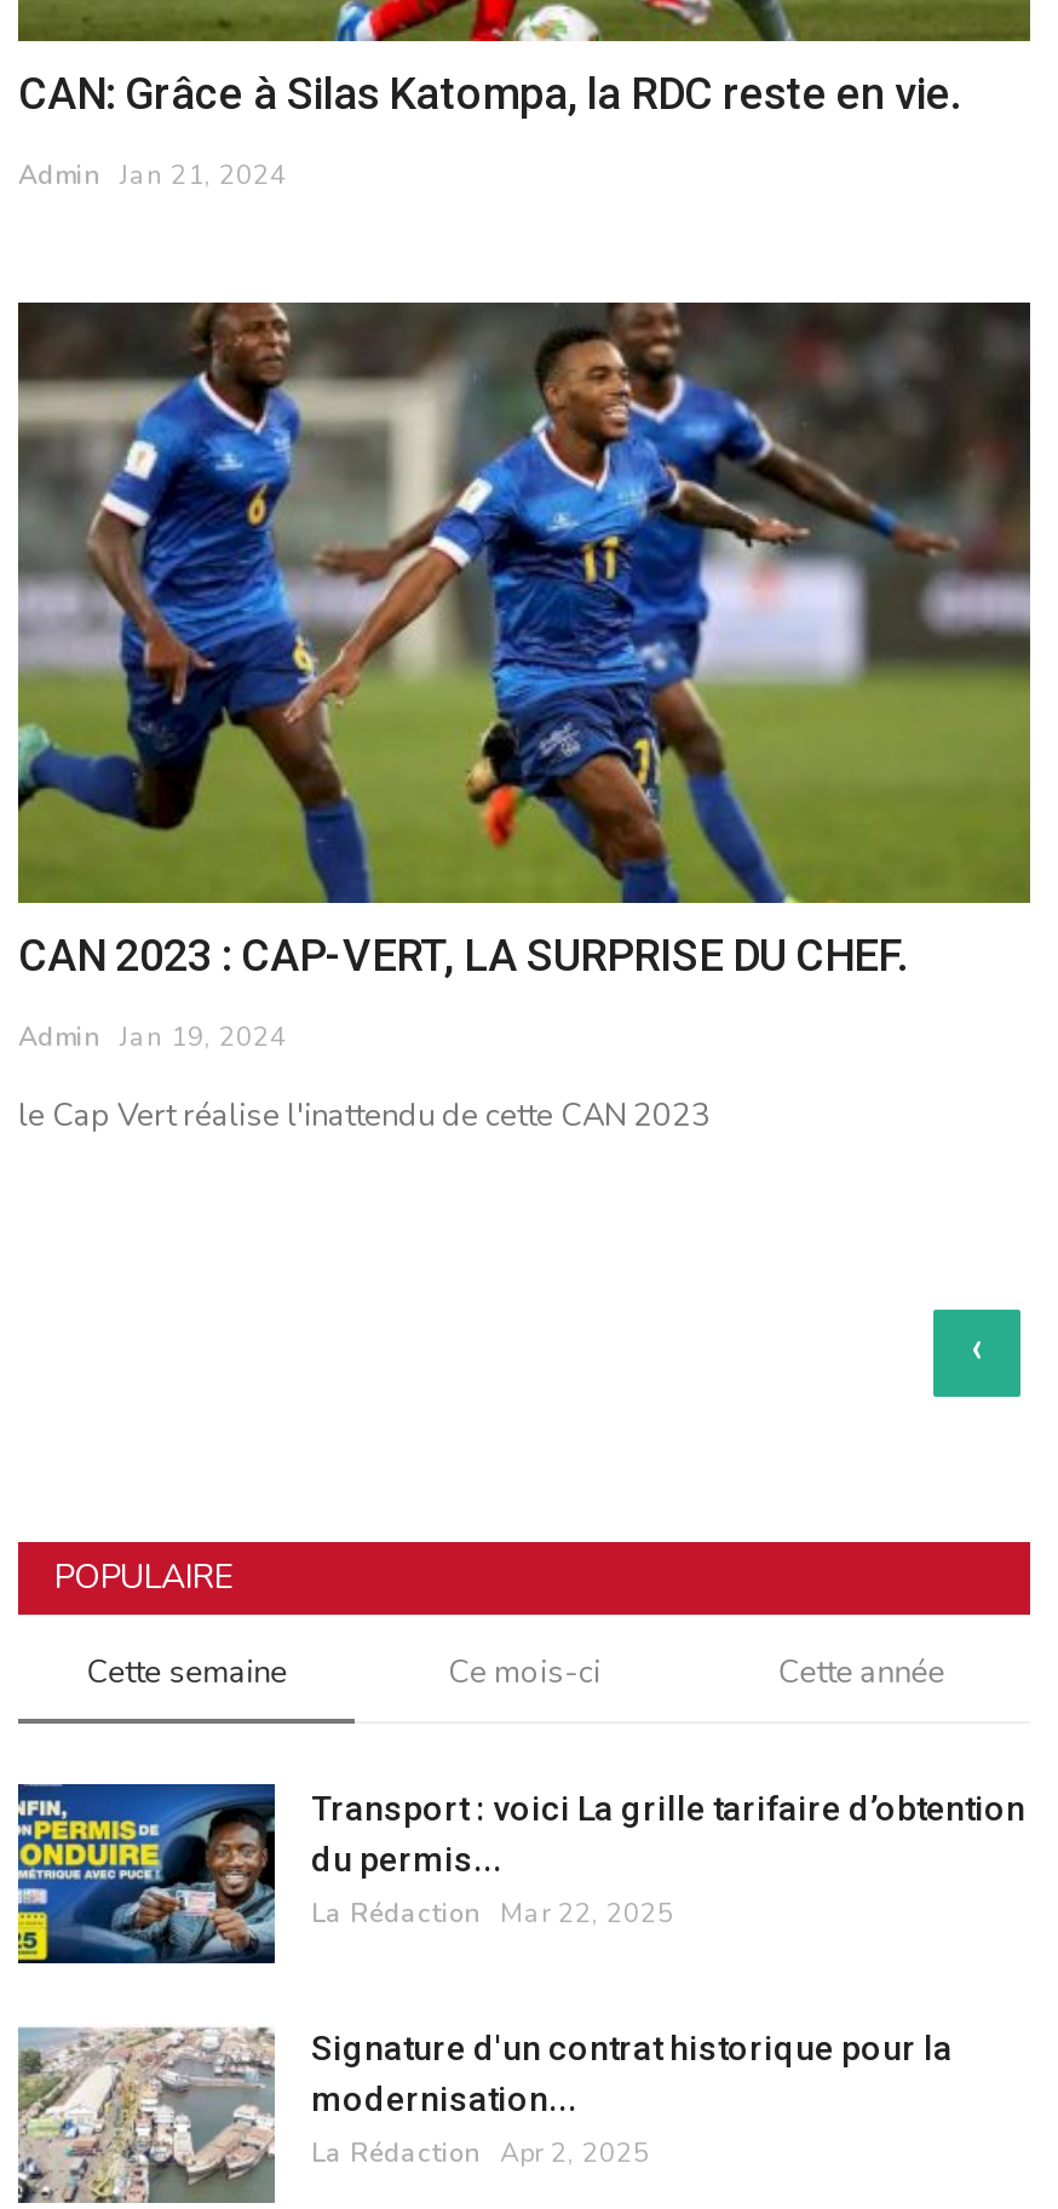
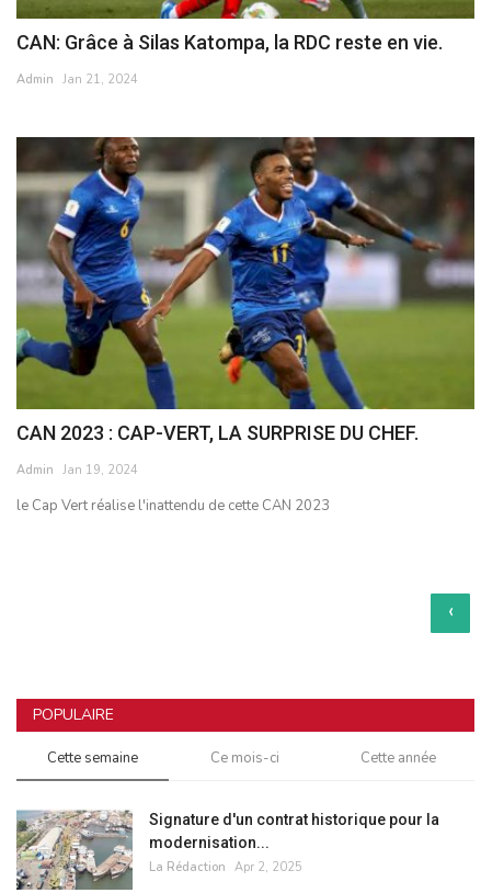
[16,1782,1025,1966] [image] | Transport : voici La grille tarifaire d’obtention | du permis... | La Rédaction Mar 22, 2025 -> none

